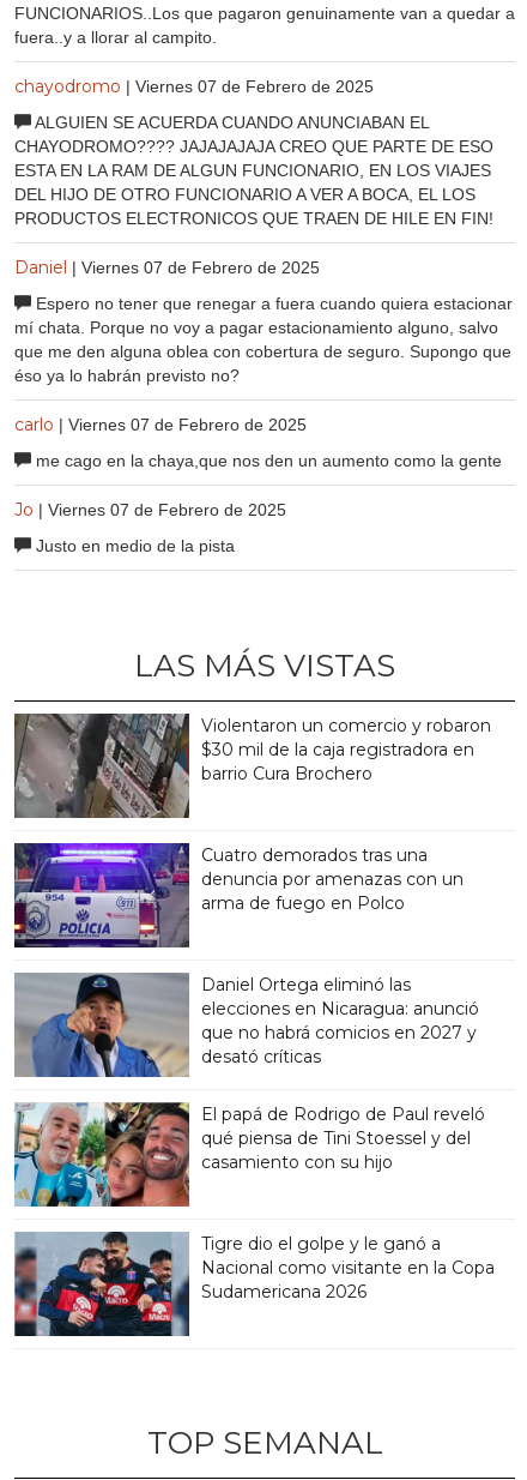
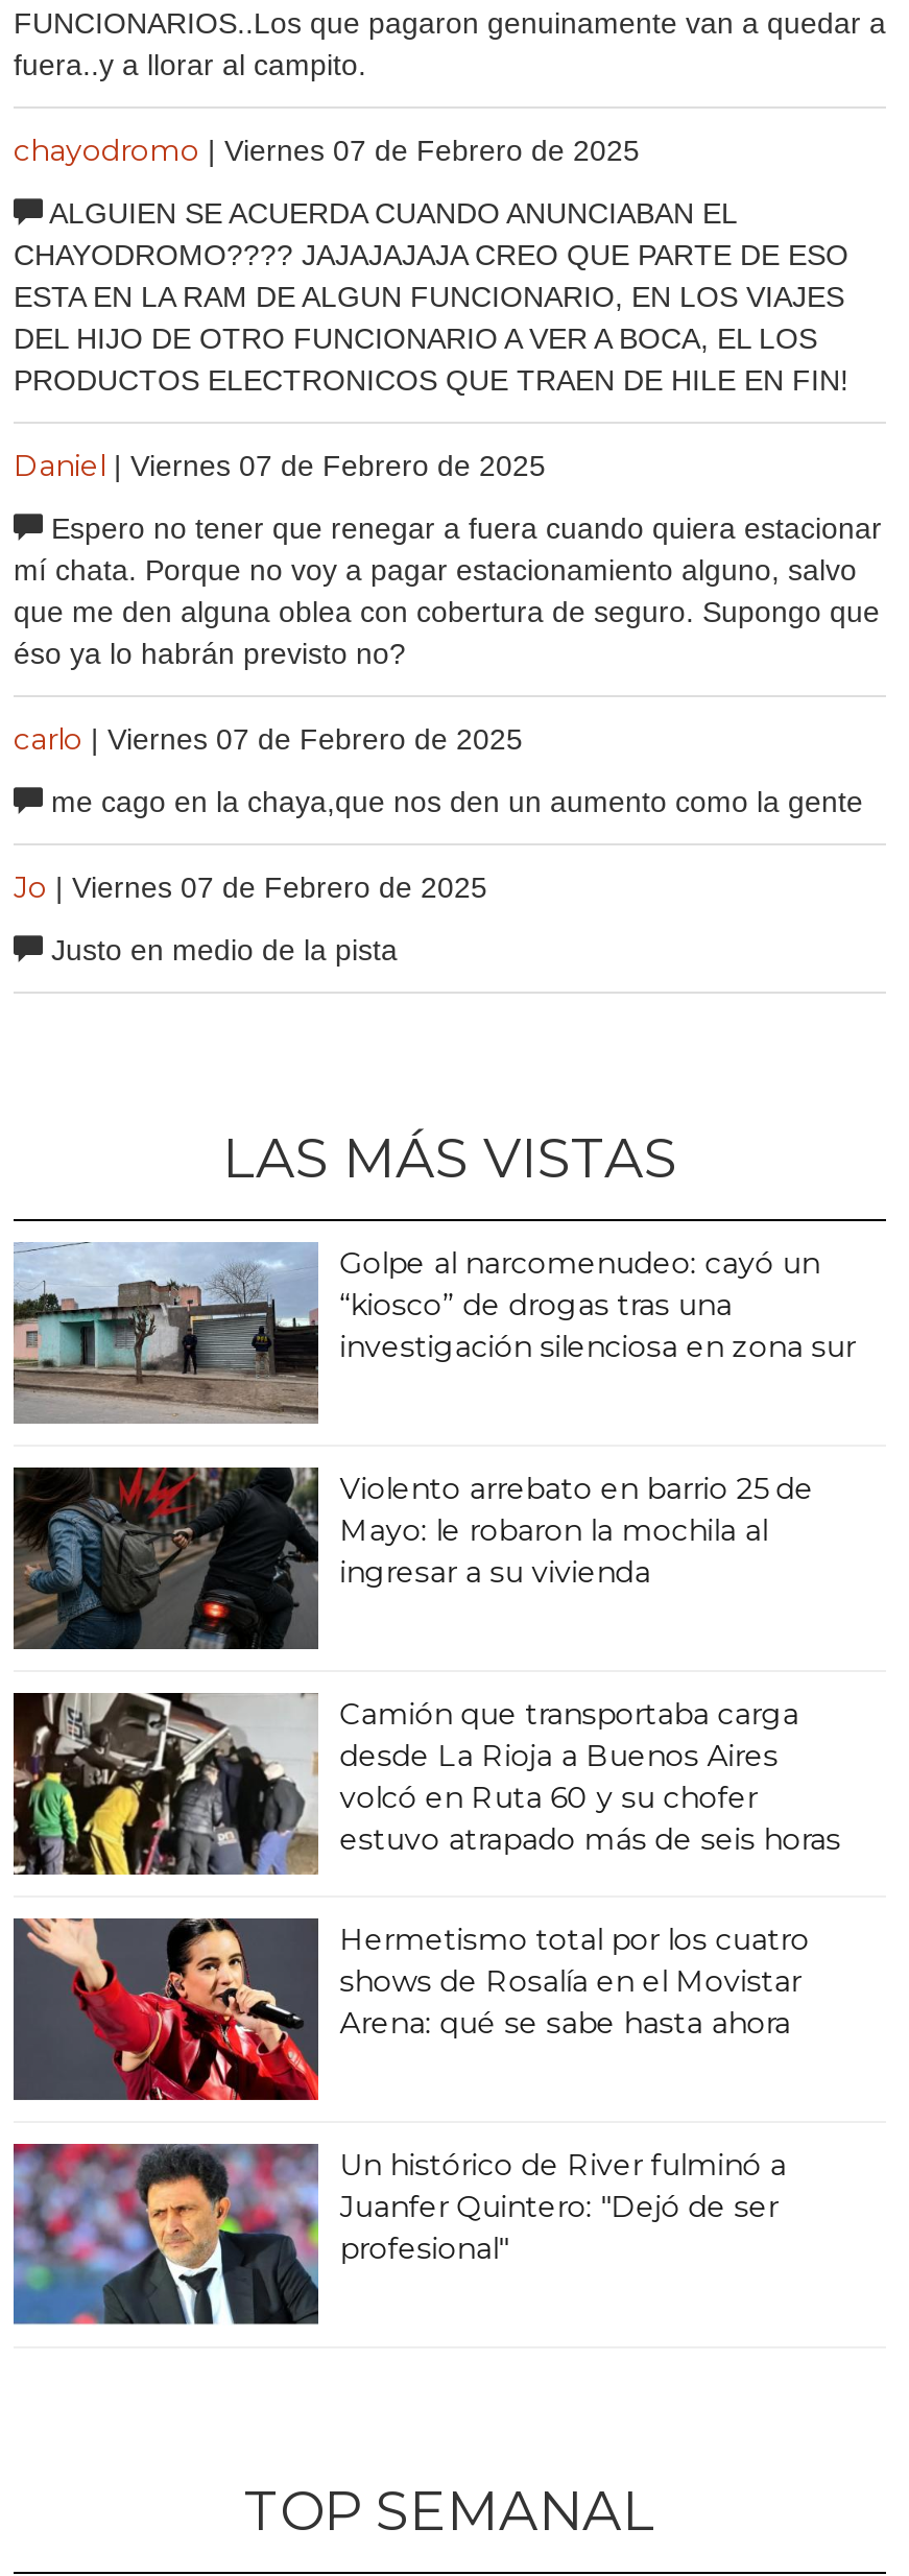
[13,712,491,818] [image] | Violentaron un comercio y robaron | $30 mil de la caja registradora en | barrio Cura Brochero -> [14,1242,855,1422] [image] | Golpe al narcomenudeo: cayó un | “kiosco” de drogas tras una | investigación silenciosa en zona sur
[13,842,464,949] [image] | Cuatro demorados tras una | denuncia por amenazas con un | arma de fuego en Polco -> [14,1465,814,1651] [image] | Violento arrebato en barrio 25 de | Mayo: le robaron la mochila al | ingresar a su vivienda
[14,973,479,1078] [image] | Daniel Ortega eliminó las | elecciones en Nicaragua: anunció | que no habrá comicios en 2027 y | desató críticas -> [14,1693,841,1877] [image] | Camión que transportaba carga | desde La Rioja a Buenos Aires | volcó en Ruta 60 y su chofer | estuvo atrapado más de seis horas
[13,1101,485,1208] [image] | El papá de Rodrigo de Paul reveló | qué piensa de Tini Stoessel y del | casamiento con su hijo -> [11,1916,809,2102] [image] | Hermetismo total por los cuatro | shows de Rosalía en el Movistar | Arena: qué se sabe hasta ahora
[13,1231,495,1337] [image] | Tigre dio el golpe y le ganó a | Nacional como visitante en la Copa | Sudamericana 2026 -> [11,2142,786,2325] [image] | Un histórico de River fulminó a | Juanfer Quintero: "Dejó de ser | profesional"

